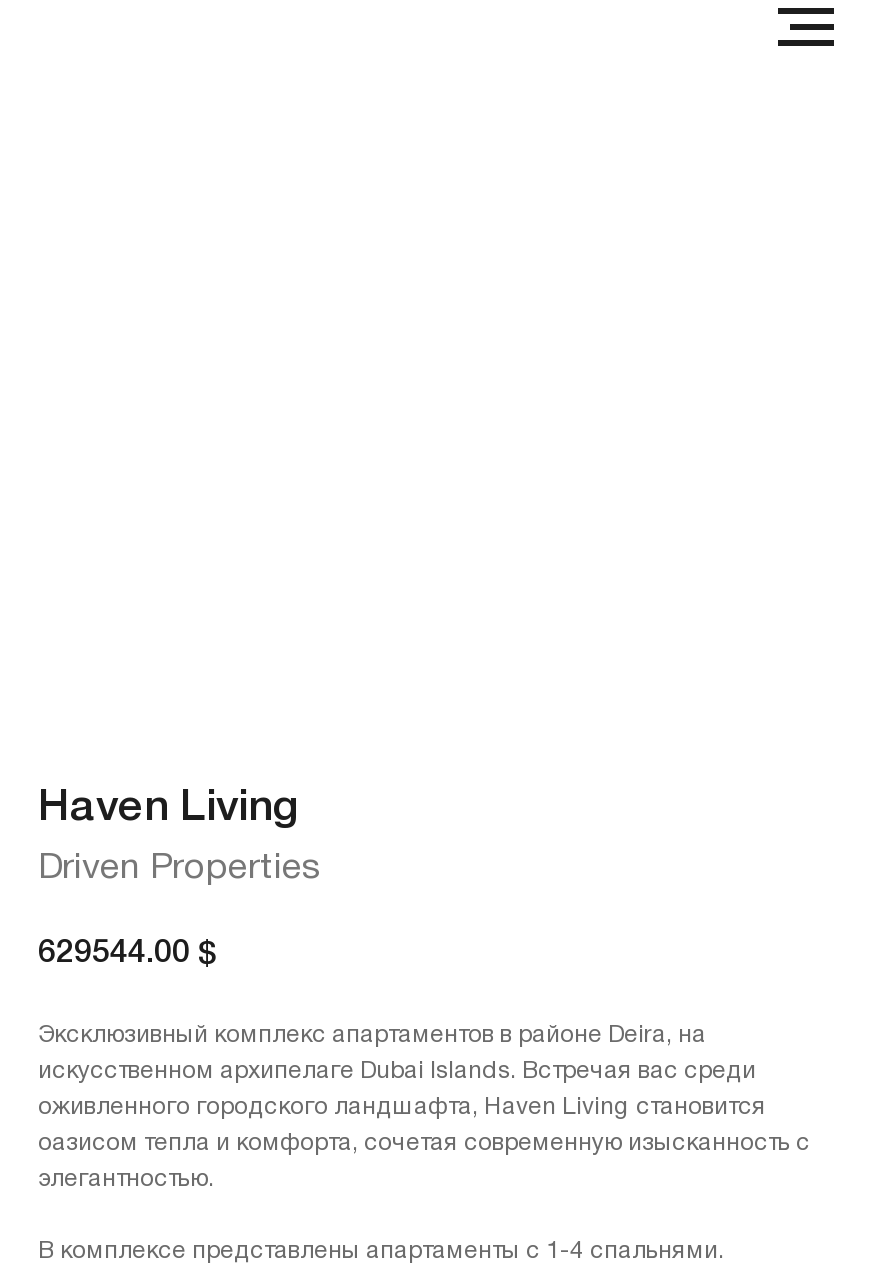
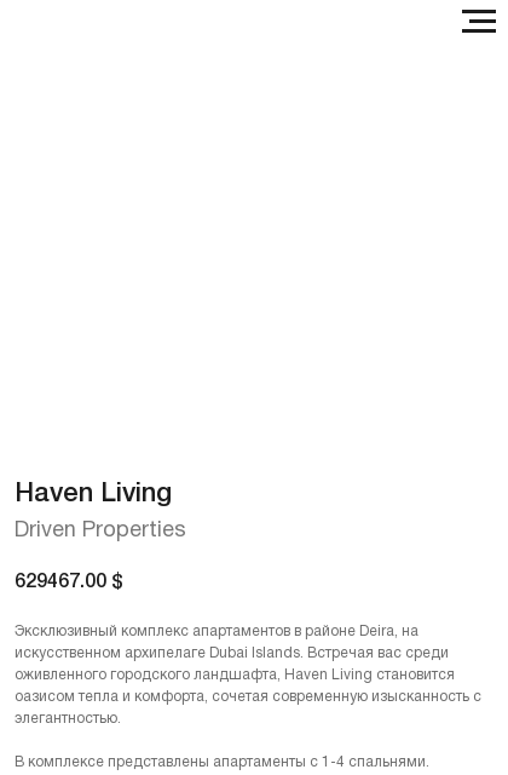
[38,940,218,970] 629544.00 $ -> [15,574,123,592] 629467.00 $

